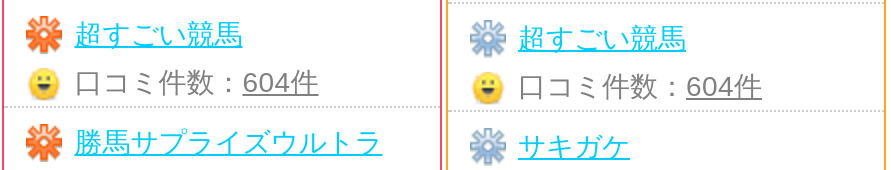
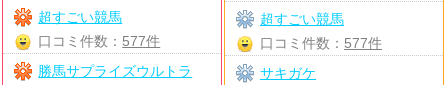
[74,66,318,98] 口コミ件数：604件 -> [38,33,160,49] 口コミ件数：577件
[518,70,762,102] 口コミ件数：604件 -> [260,35,382,51] 口コミ件数：577件

